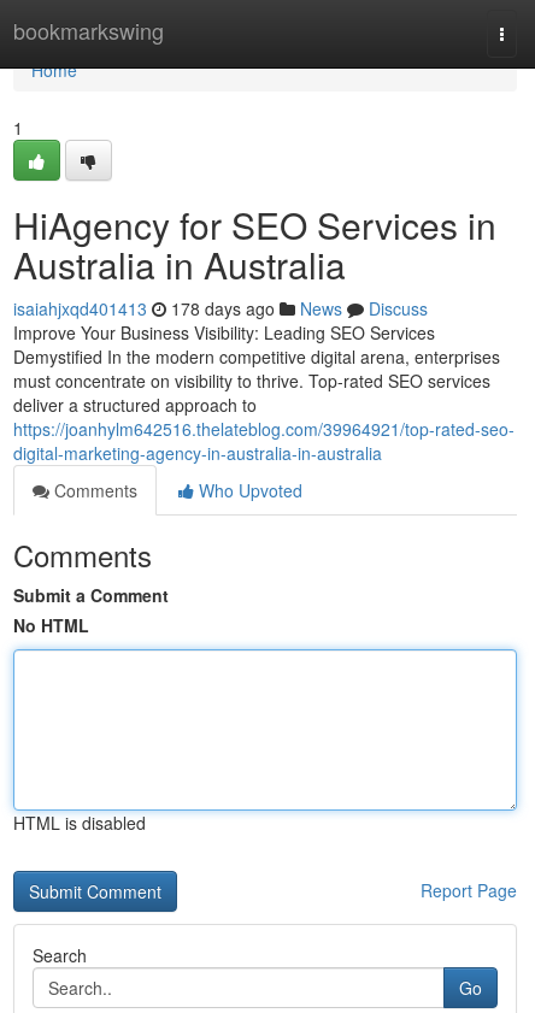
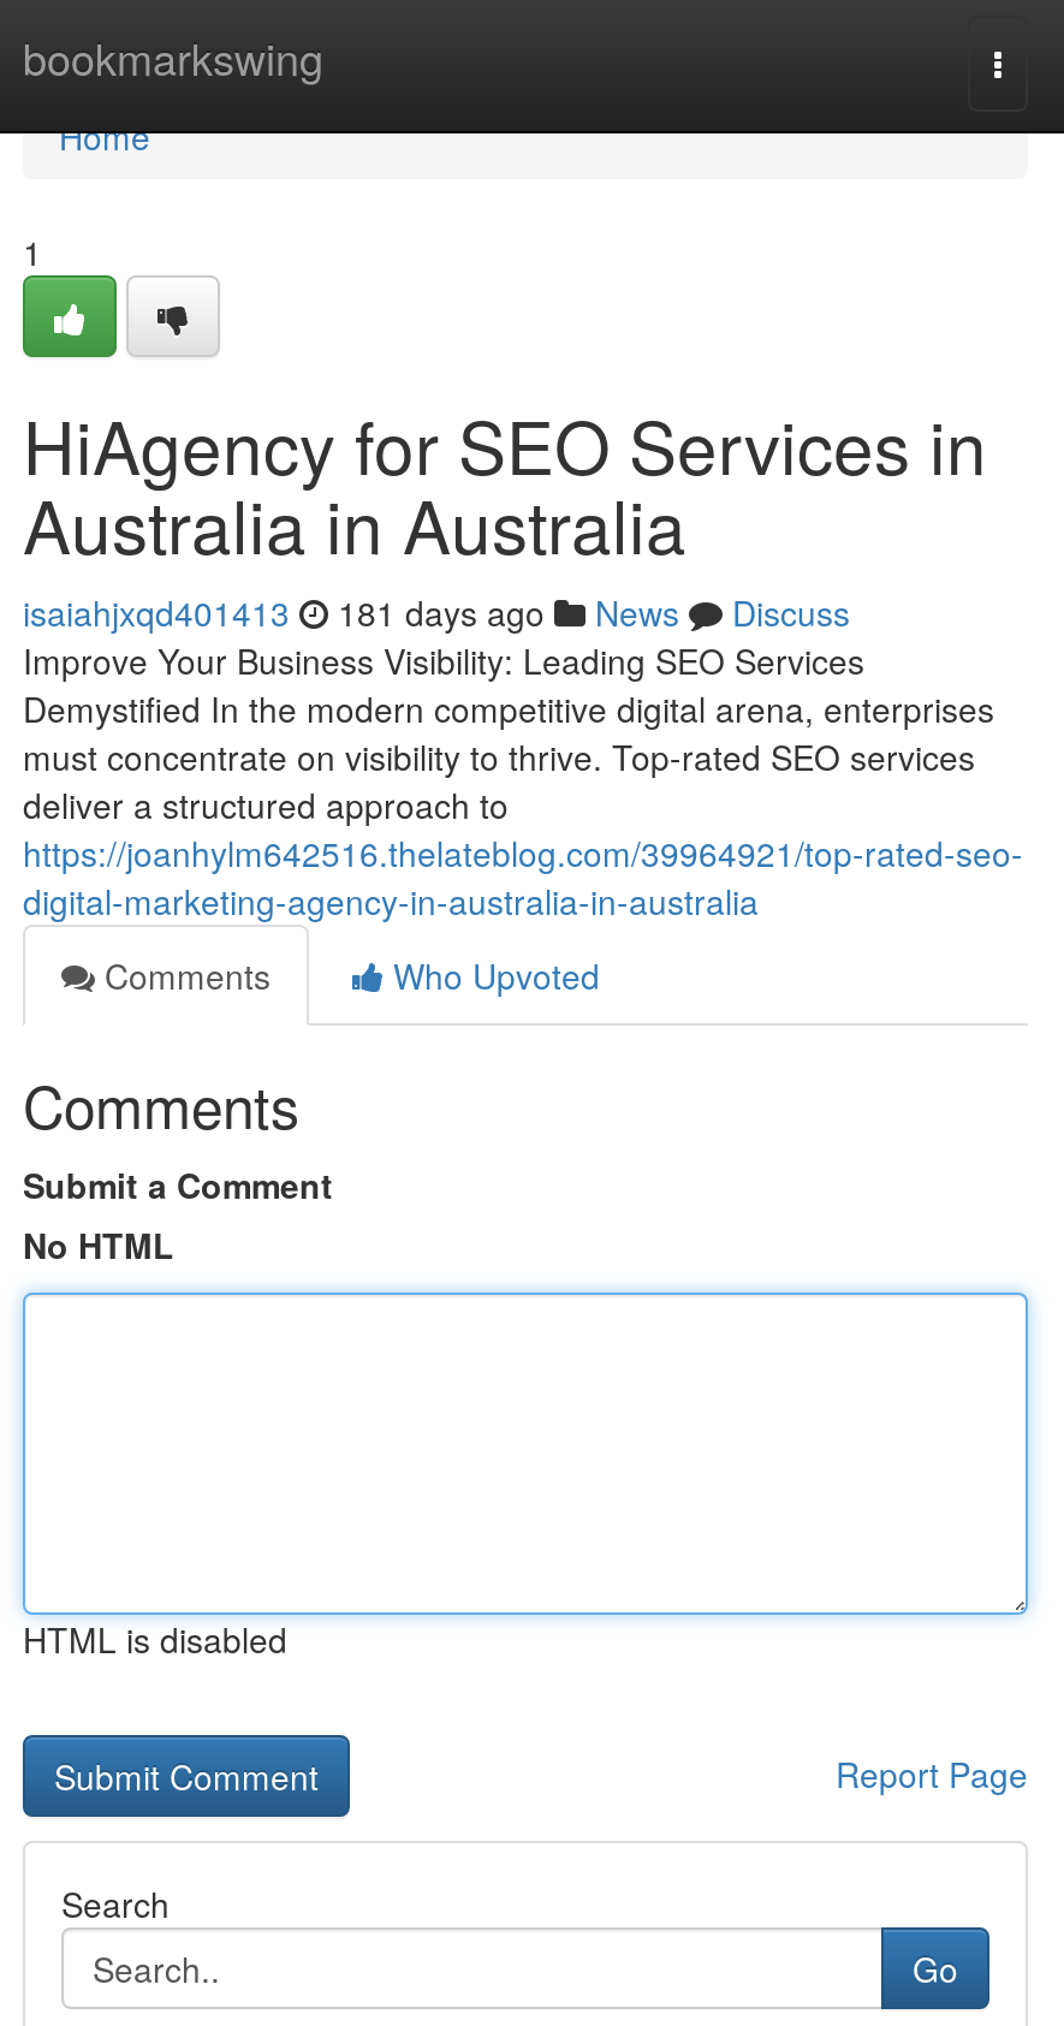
[13,296,428,320] isaiahjxqd401413 178 days ago News Discuss -> [23,588,850,636] isaiahjxqd401413 181 days ago News Discuss

